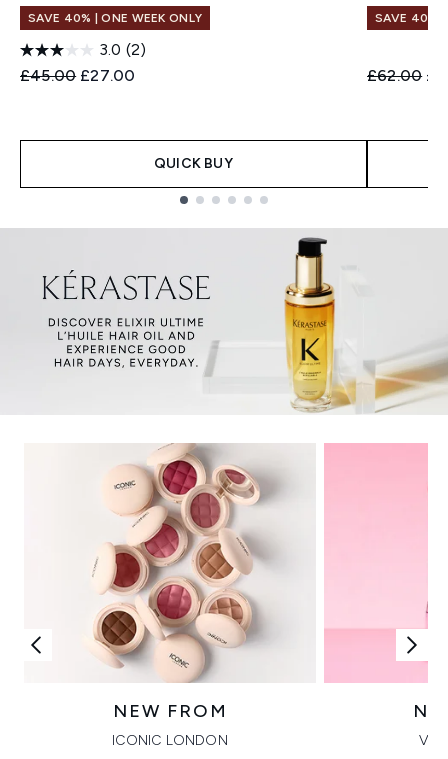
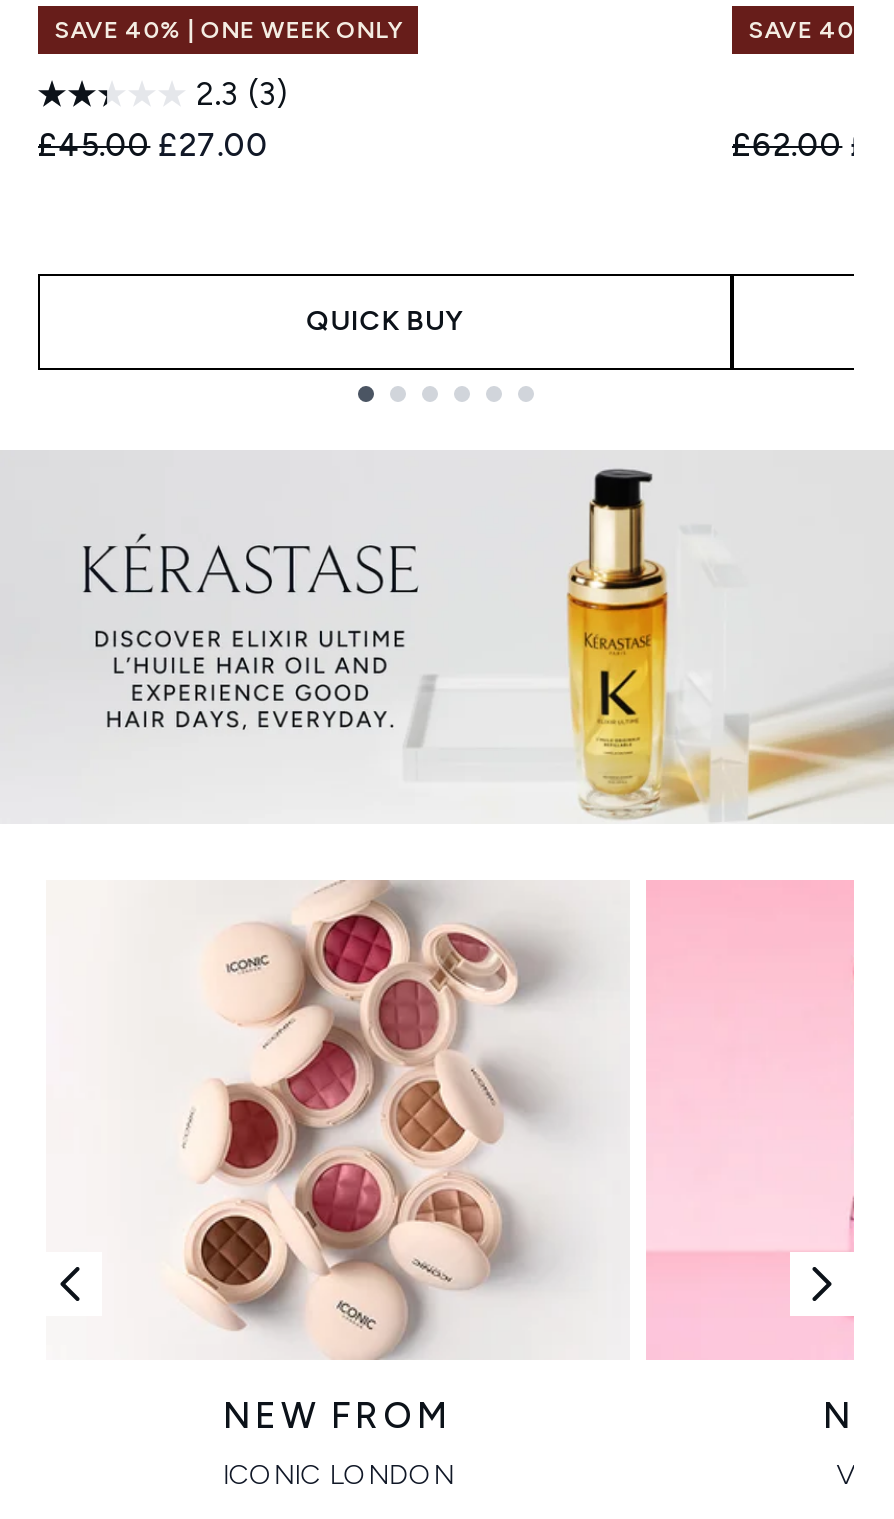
[99,40,146,59] 3.0 (2) -> [196,74,288,112] 2.3 (3)

